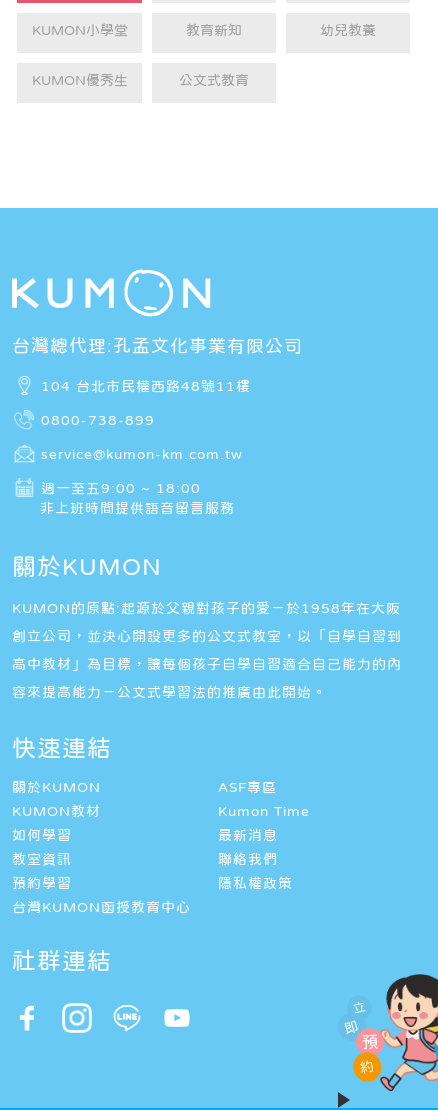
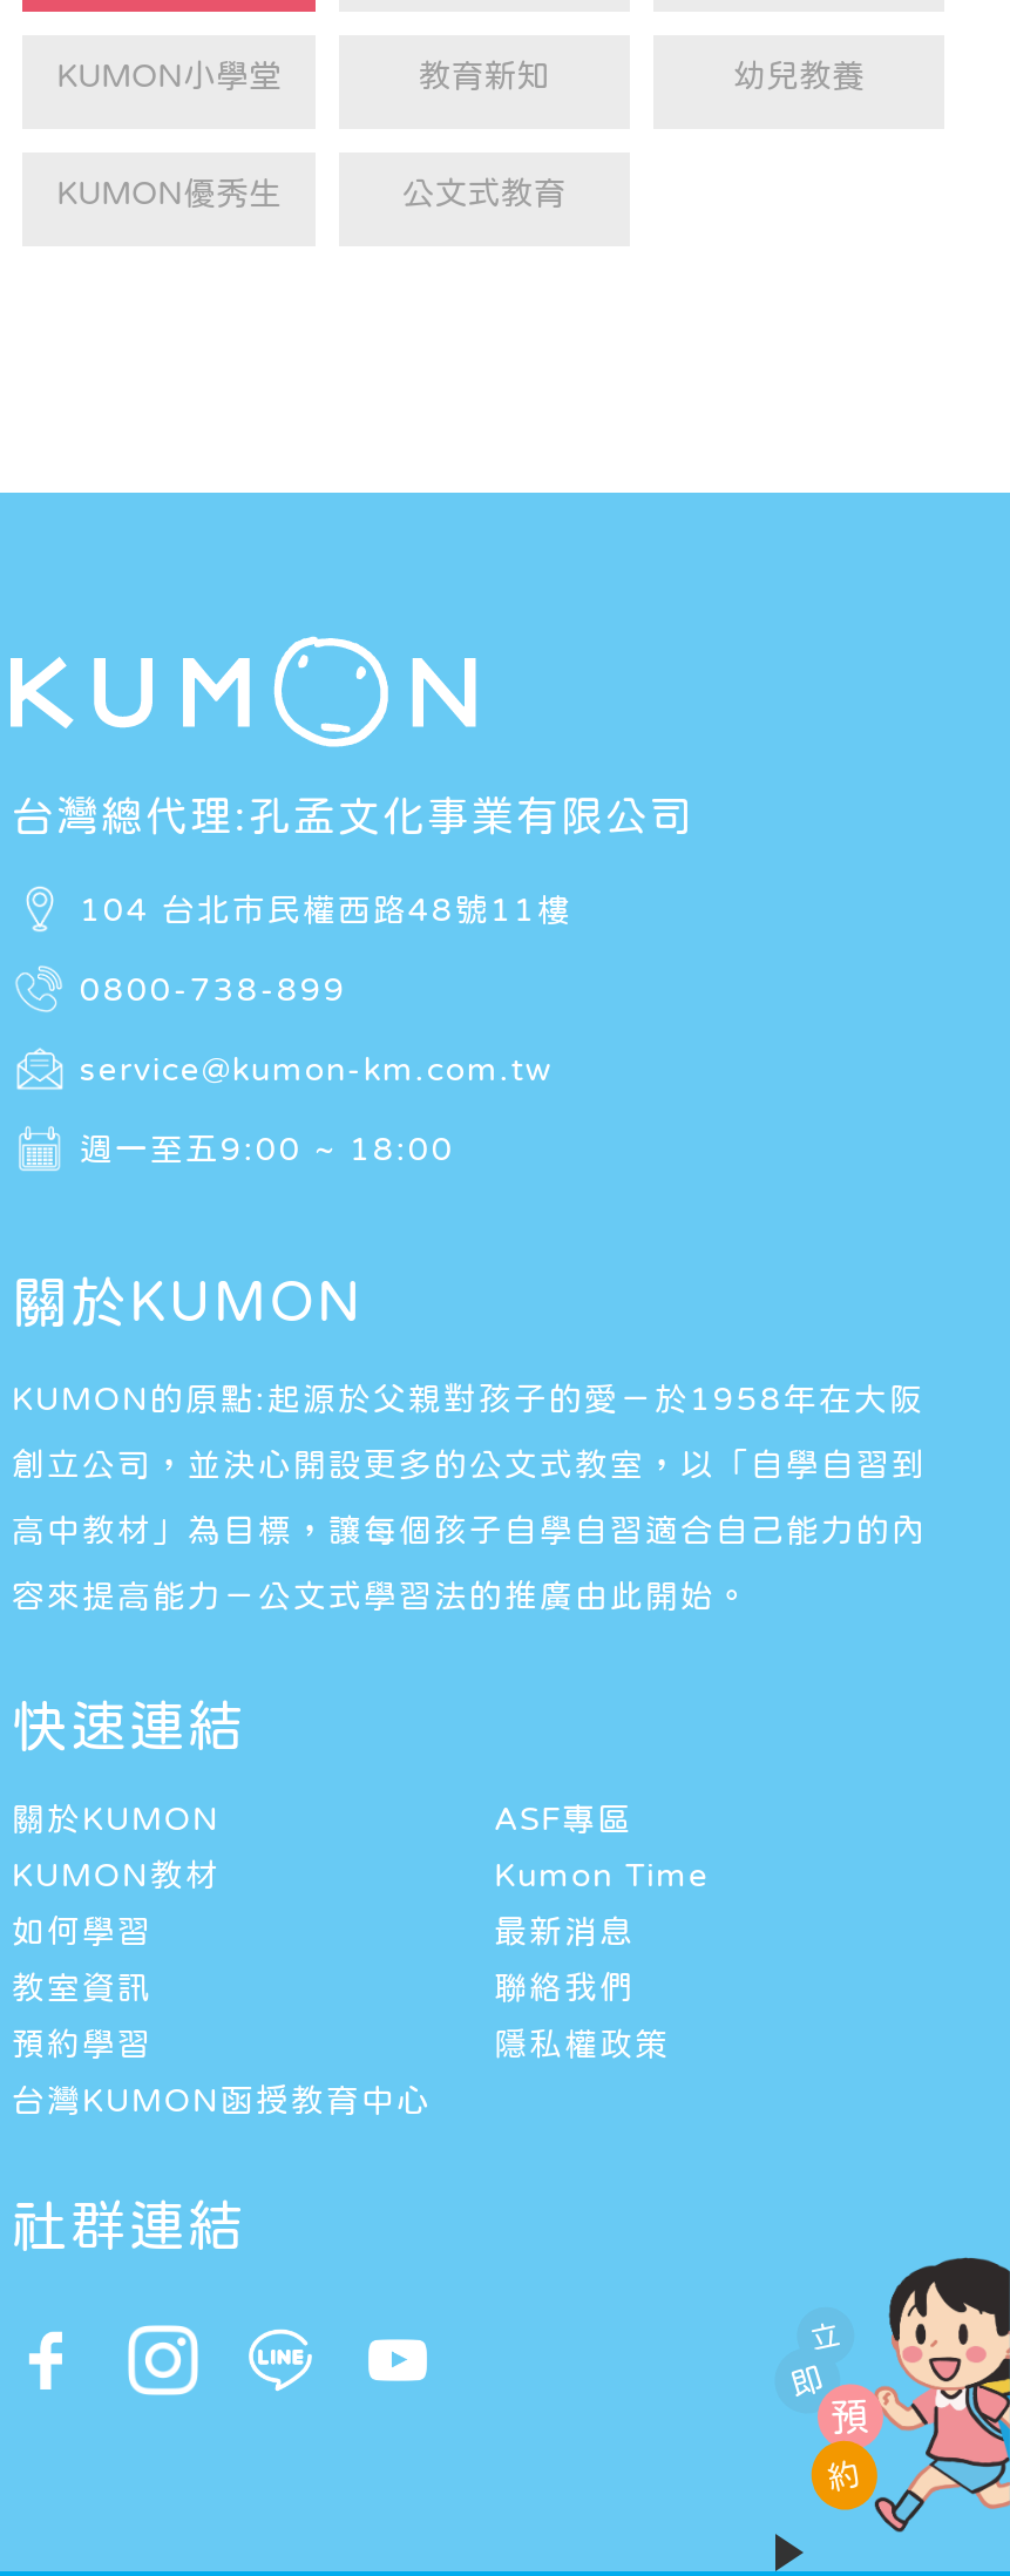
[40,501,235,515] 非上班時間提供語音留言服務 -> none

